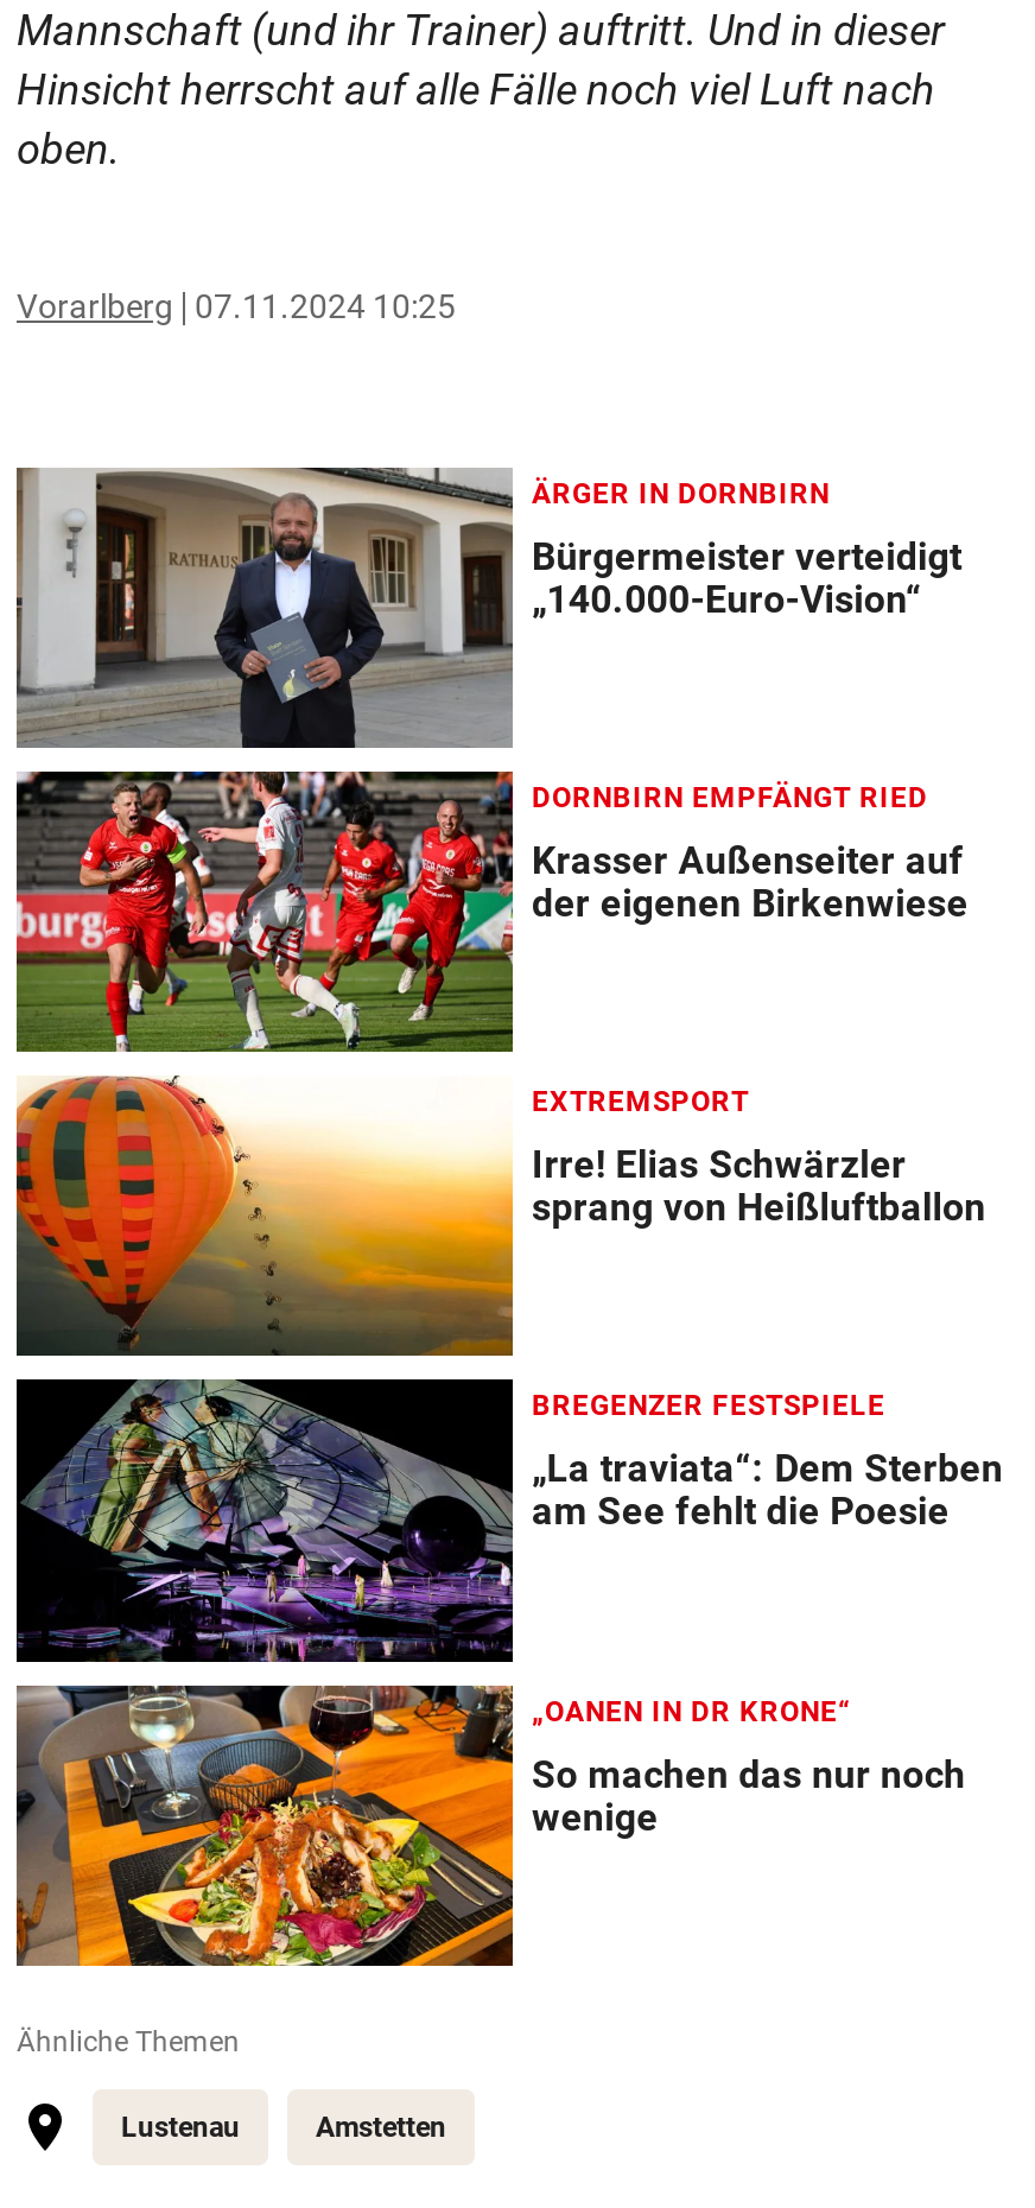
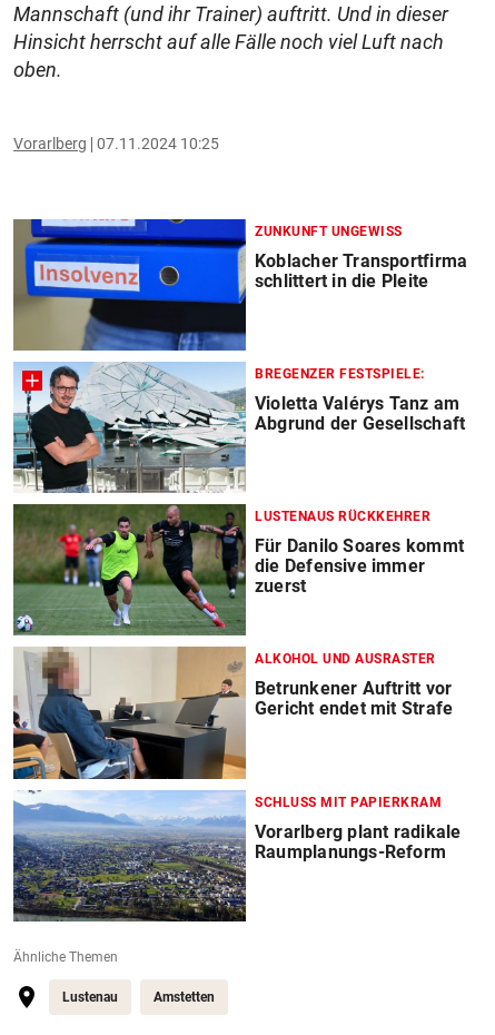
[19,465,830,750] [image] | ÄRGER IN DORNBIRN -> [13,218,402,352] [image] | ZUNKUNFT UNGEWISS
[532,534,962,622] Bürgermeister verteidigt | „140.000-Euro-Vision“ -> [255,251,467,292] Koblacher Transportfirma | schlittert in die Pleite
[14,769,928,1054] [image] | DORNBIRN EMPFÄNGT RIED -> [12,362,424,494] [image] | BREGENZER FESTSPIELE:
[532,839,969,926] Krasser Außenseiter auf | der eigenen Birkenwiese -> [255,393,465,434] Violetta Valérys Tanz am | Abgrund der Gesellschaft
[14,1076,749,1358] [image] | EXTREMSPORT -> [12,503,430,637] [image] | LUSTENAUS RÜCKKEHRER
[532,1143,986,1231] Irre! Elias Schwärzler | sprang von Heißluftballon -> [255,536,464,597] Für Danilo Soares kommt | die Defensive immer | zuerst
[14,1377,885,1664] [image] | BREGENZER FESTSPIELE -> [12,647,435,780] [image] | ALKOHOL UND AUSRASTER
[532,1447,1003,1535] „La traviata“: Dem Sterben | am See fehlt die Poesie -> [255,678,453,719] Betrunkener Auftritt vor | Gericht endet mit Strafe
[14,1683,851,1968] [image] | „OANEN IN DR KRONE“ -> [12,790,442,923] [image] | SCHLUSS MIT PAPIERKRAM
[532,1751,966,1839] So machen das nur noch | wenige -> [255,821,461,862] Vorarlberg plant radikale | Raumplanungs-Reform

